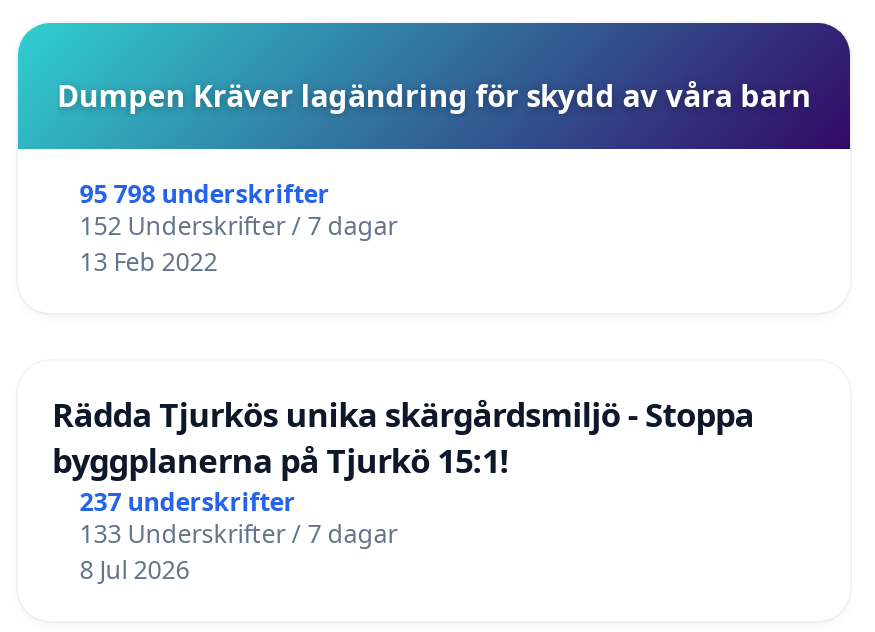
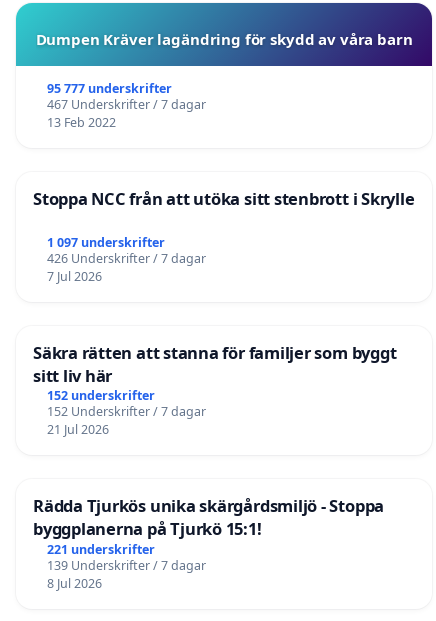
none -> [47,96,206,113] 467 Underskrifter / 7 dagar
[80,178,330,212] 95 798 underskrifter -> [47,80,172,97] 95 777 underskrifter
moved [80,210,398,244] -> [47,403,206,420]: 152 Underskrifter / 7 dagar
none -> [33,187,414,438] Stoppa NCC från att utöka sitt stenbrott i Skrylle | 1 097 underskrifter | 426 Underskrifter / 7 dagar | 7 Jul 2026 | Säkra rätten att stanna för familjer som byggt | sitt liv här | 152 underskrifter | 21 Jul 2026
[80,485,296,519] 237 underskrifter -> [47,541,155,558] 221 underskrifter
[80,517,398,551] 133 Underskrifter / 7 dagar -> [47,557,206,574] 139 Underskrifter / 7 dagar

